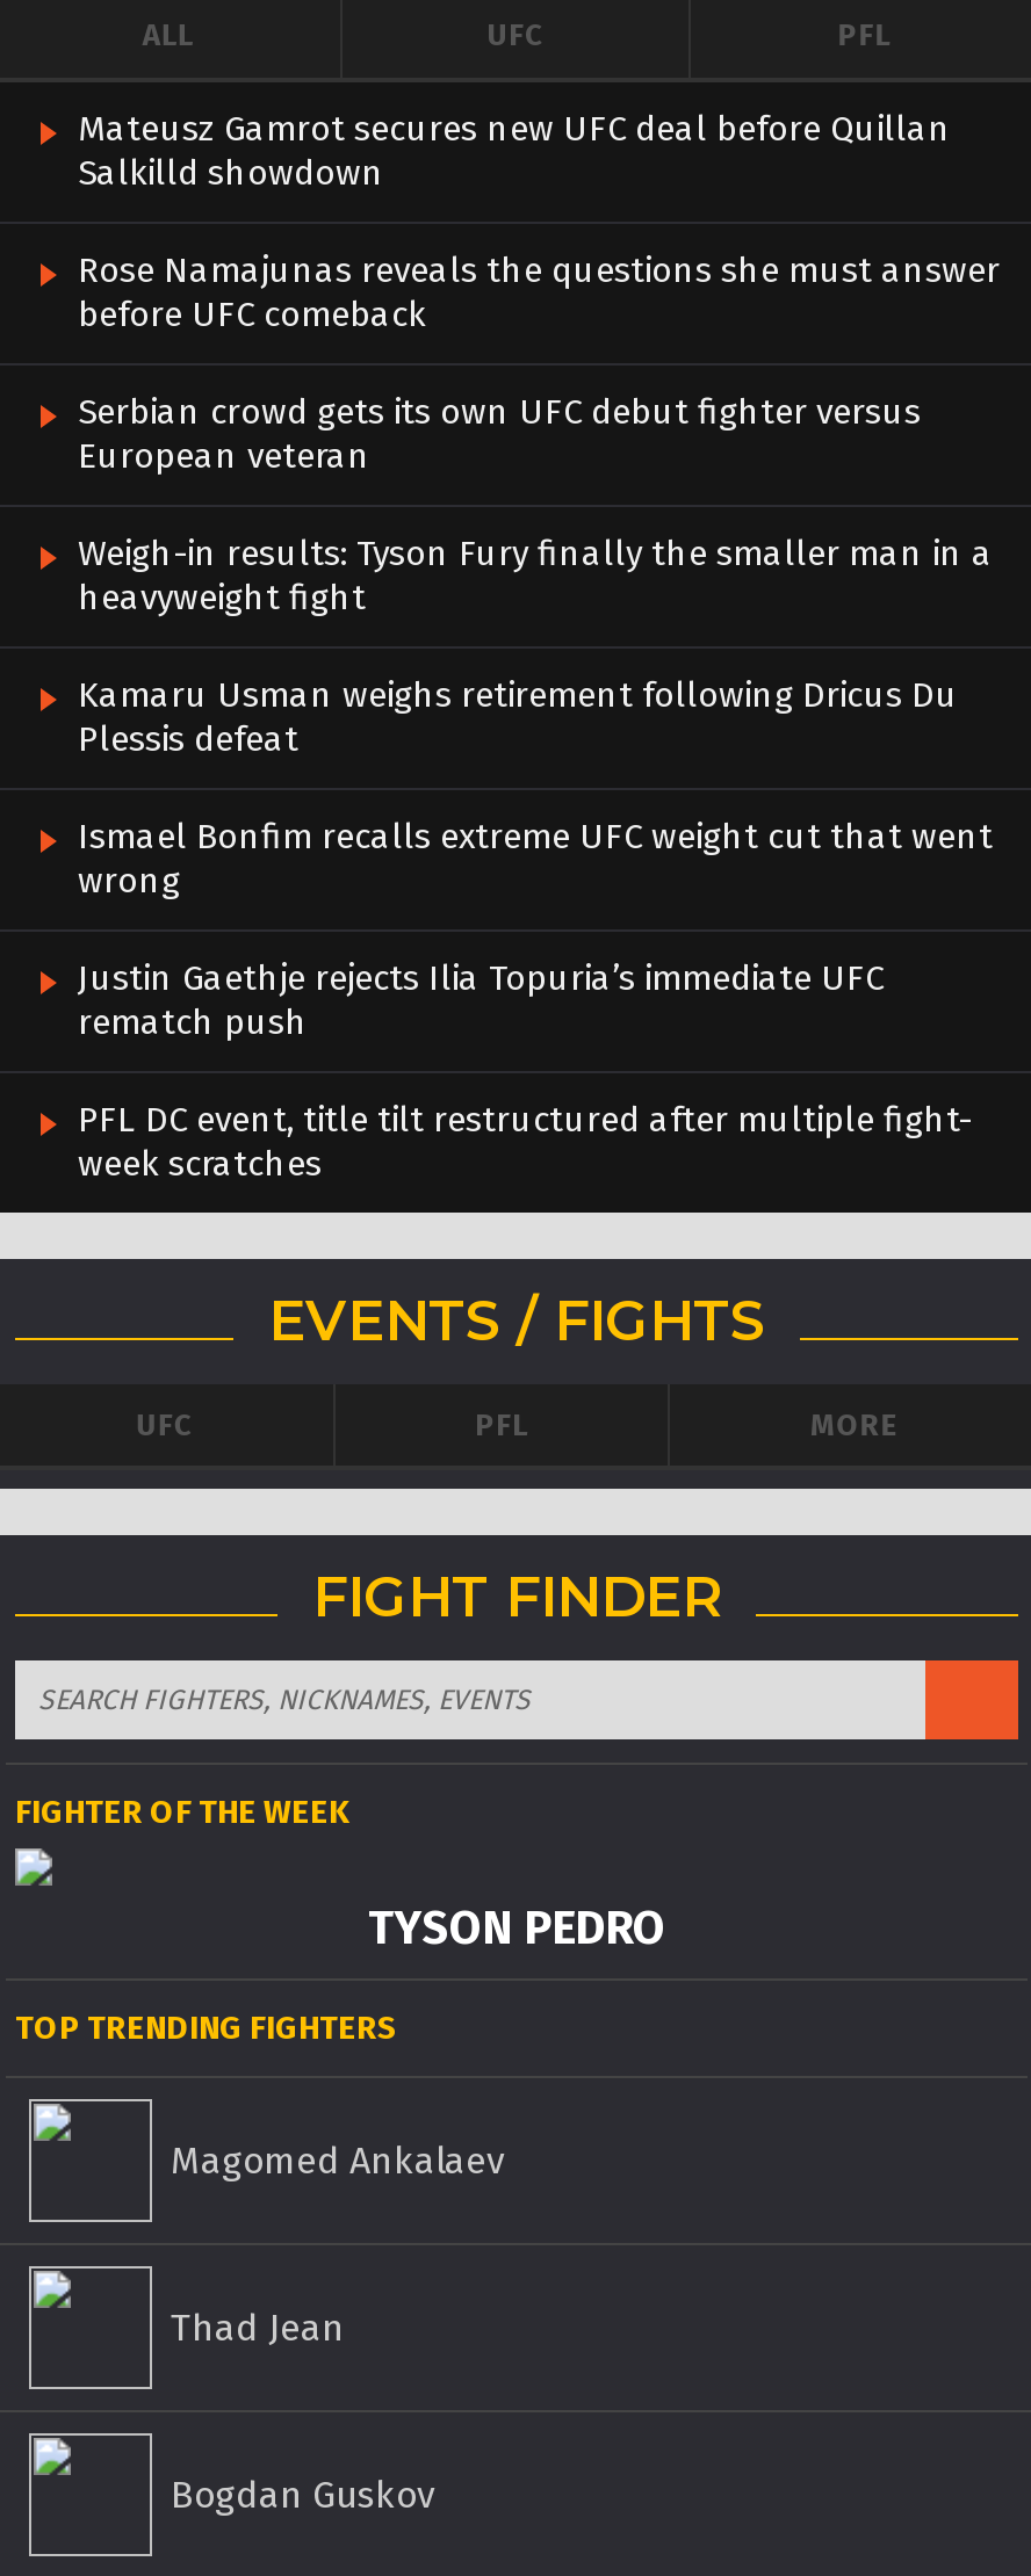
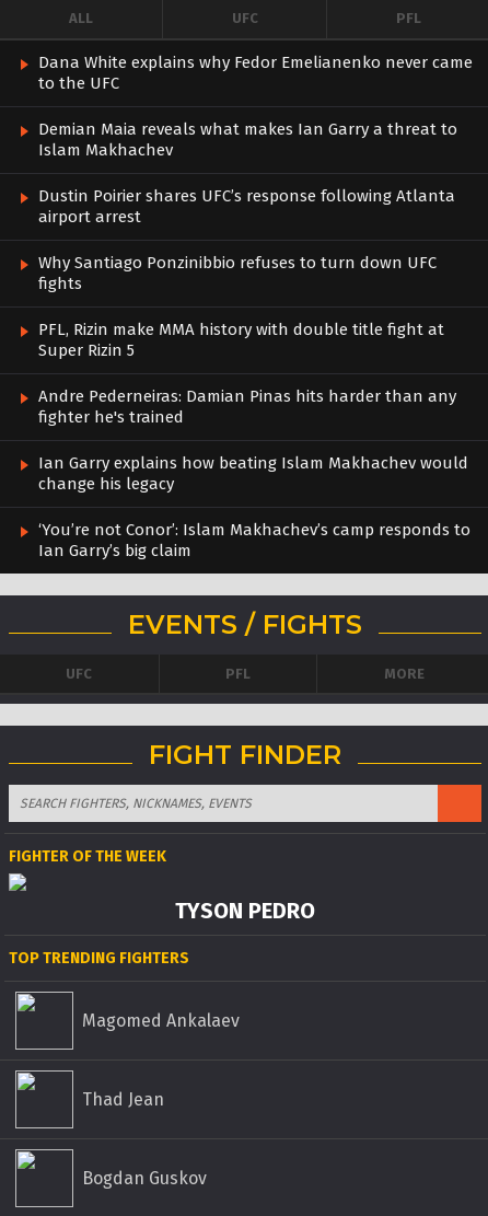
[78,107,951,193] Mateusz Gamrot secures new UFC deal before Quillan | Salkilld showdown -> [38,52,473,93] Dana White explains why Fedor Emelianenko never came | to the UFC
[78,249,1000,335] Rose Namajunas reveals the questions she must answer | before UFC comeback -> [38,119,457,159] Demian Maia reveals what makes Ian Garry a threat to | Islam Makhachev
[78,390,921,476] Serbian crowd gets its own UFC debut fighter versus | European veteran -> [38,186,455,226] Dustin Poirier shares UFC’s response following Atlanta | airport arrest
[78,532,993,618] Weigh-in results: Tyson Fury finally the smaller man in a | heavyweight fight -> [38,253,437,293] Why Santiago Ponzinibbio refuses to turn down UFC | fights
[78,673,958,759] Kamaru Usman weighs retirement following Dricus Du | Plessis defeat -> [38,319,444,360] PFL, Rizin make MMA history with double title fight at | Super Rizin 5
[78,815,993,901] Ismael Bonfim recalls extreme UFC weight cut that went | wrong -> [38,386,456,427] Andre Pederneiras: Damian Pinas hits harder than any | fighter he's trained
[78,957,884,1042] Justin Gaethje rejects Ilia Topuria’s immediate UFC | rematch push -> [38,453,468,493] Ian Garry explains how beating Islam Makhachev would | change his legacy
[78,1098,972,1184] PFL DC event, title tilt restructured after multiple fight- | week scratches -> [38,520,470,560] ‘You’re not Conor’: Islam Makhachev’s camp responds to | Ian Garry’s big claim

